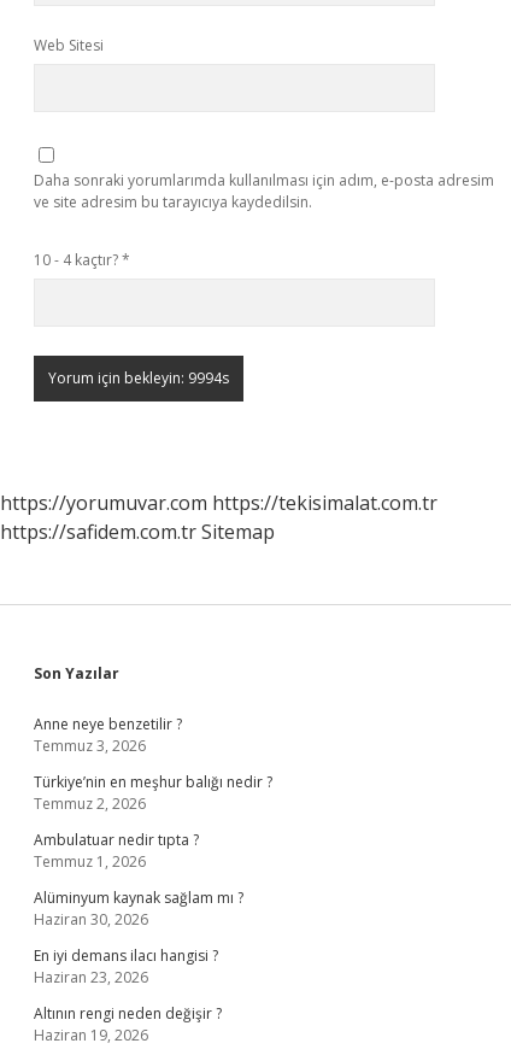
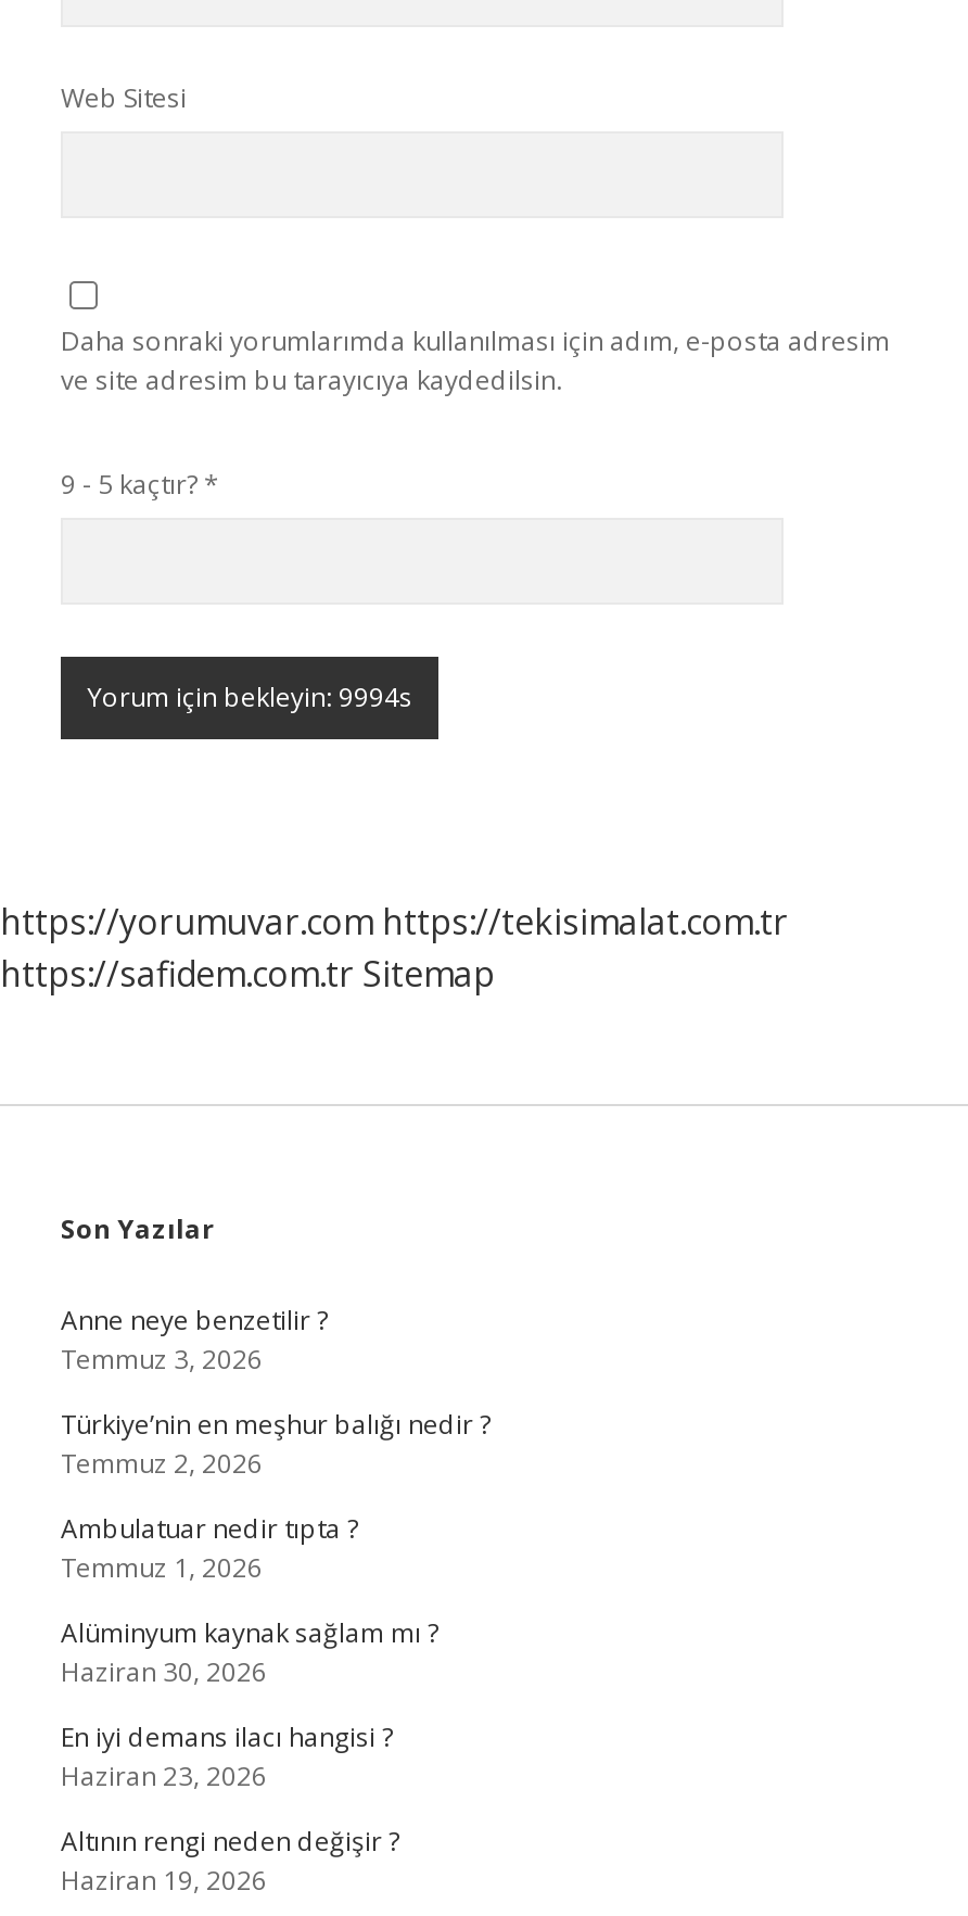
[34,250,130,270] 10 - 4 kaçtır? * -> [61,466,219,503] 9 - 5 kaçtır? *

